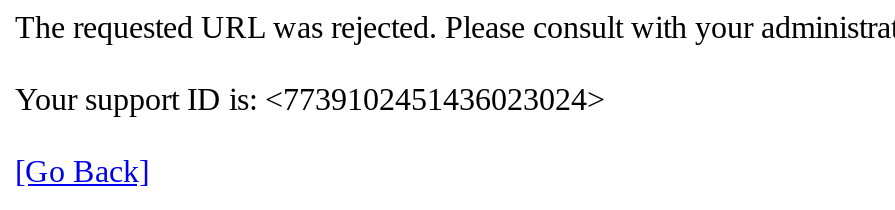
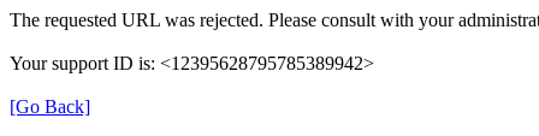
[15,82,605,116] Your support ID is: <7739102451436023024> -> [10,53,374,73] Your support ID is: <12395628795785389942>

